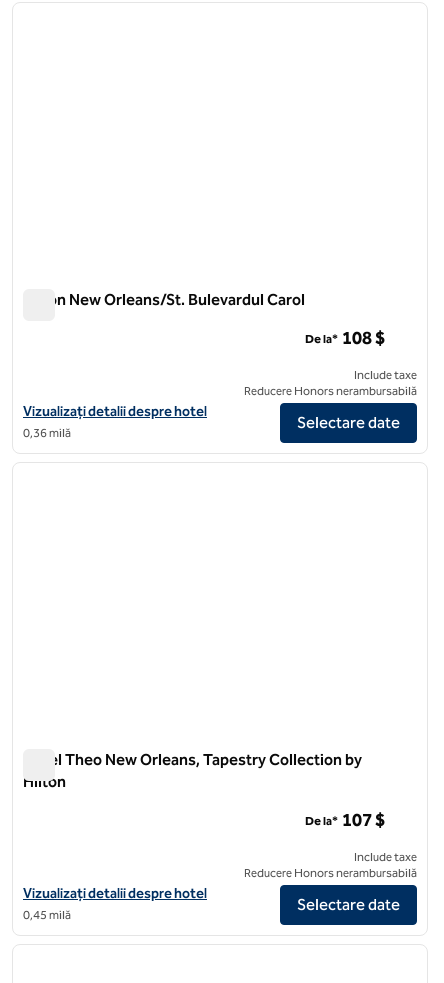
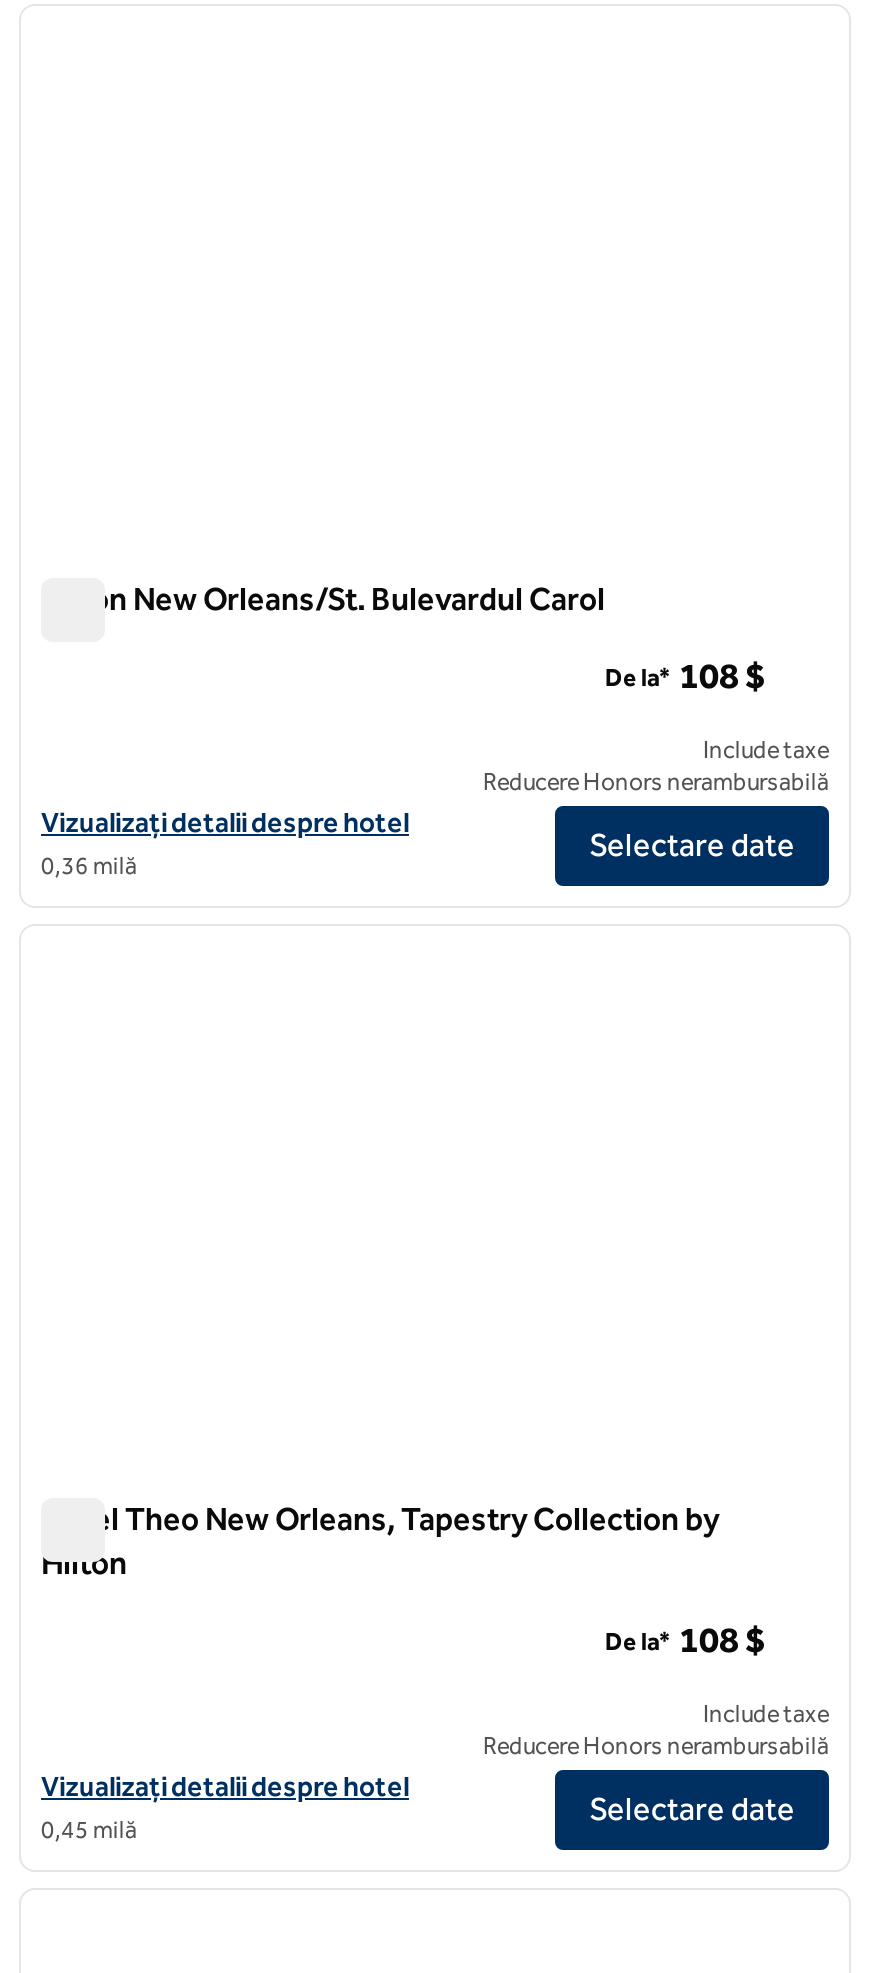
[305,809,385,831] De la* 107 $ -> [605,1619,765,1663] De la* 108 $

